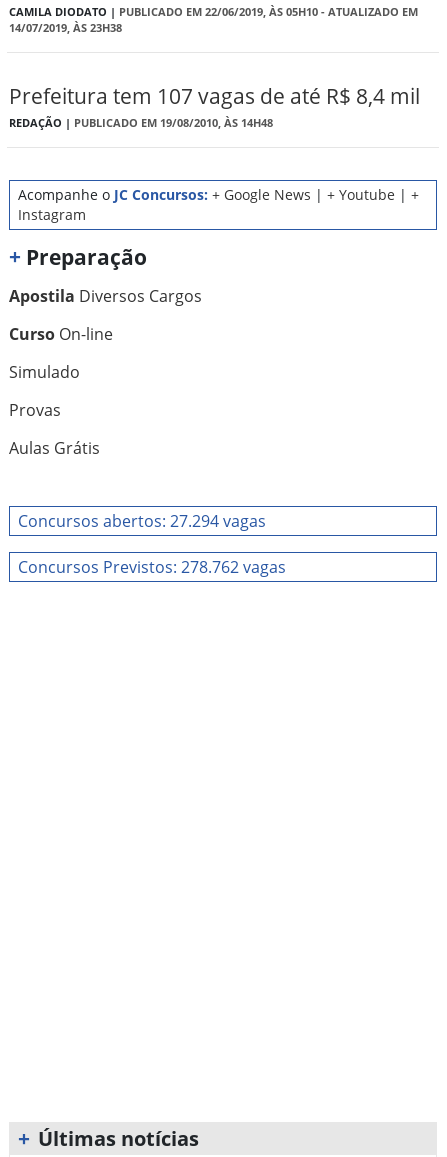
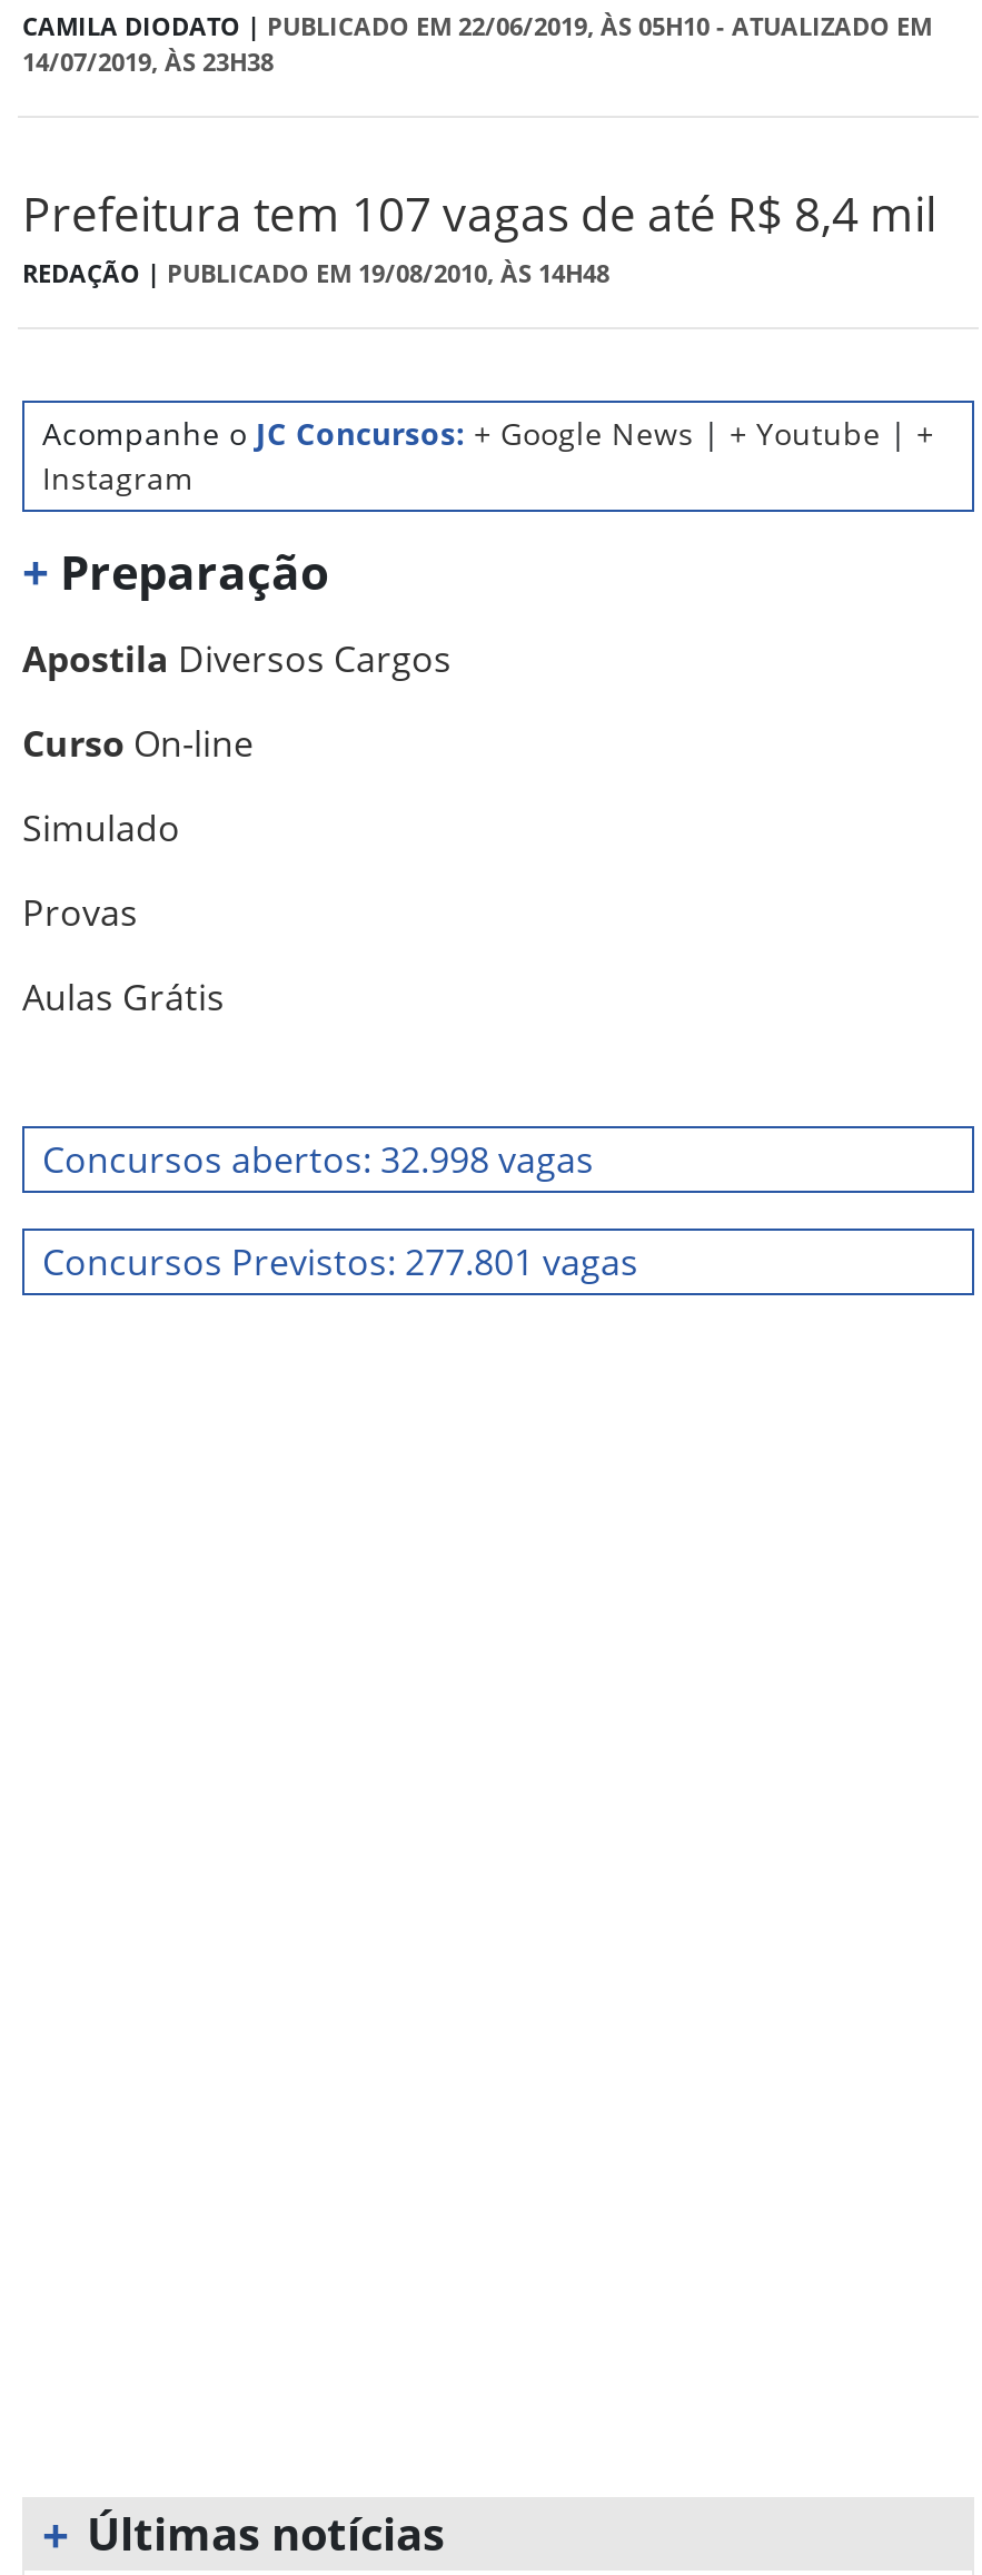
[18,510,266,532] Concursos abertos: 27.294 vagas -> [42,1135,594,1184] Concursos abertos: 32.998 vagas
[18,556,286,578] Concursos Previstos: 278.762 vagas -> [42,1237,638,1286] Concursos Previstos: 277.801 vagas

